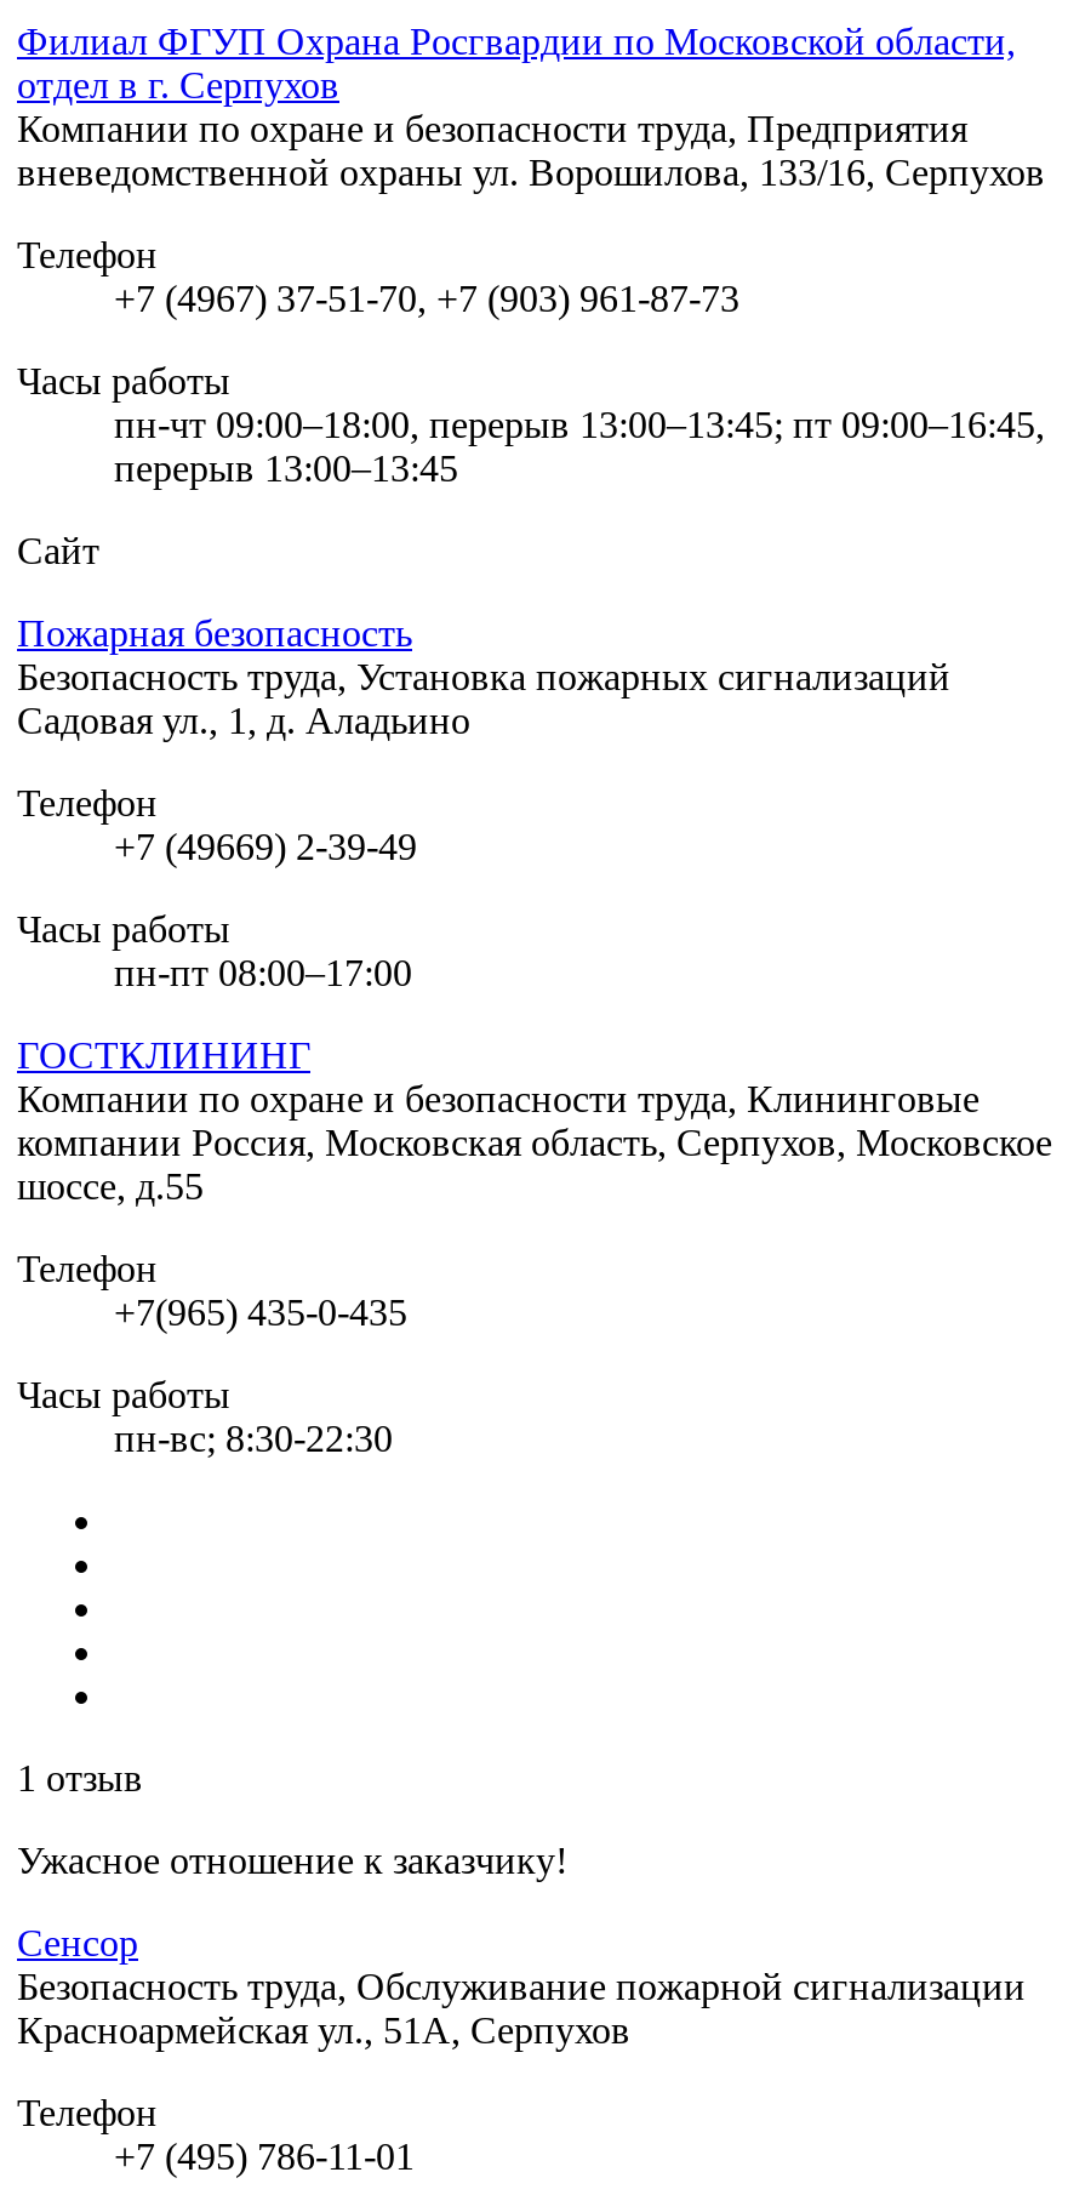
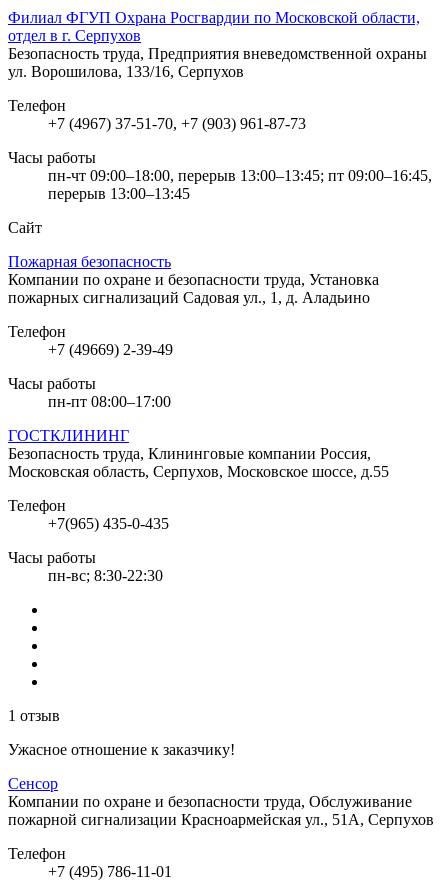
[17,108,1045,193] Компании по охране и безопасности труда, Предприятия | вневедомственной охраны ул. Ворошилова, 133/16, Серпухов -> [8,45,427,80] Безопасность труда, Предприятия вневедомственной охраны | ул. Ворошилова, 133/16, Серпухов
[17,656,950,741] Безопасность труда, Установка пожарных сигнализаций | Садовая ул., 1, д. Аладьино -> [8,271,379,306] Компании по охране и безопасности труда, Установка | пожарных сигнализаций Садовая ул., 1, д. Аладьино
[17,1078,1052,1206] Компании по охране и безопасности труда, Клининговые | компании Россия, Московская область, Серпухов, Московское | шоссе, д.55 -> [8,445,389,480] Безопасность труда, Клининговые компании Россия, | Московская область, Серпухов, Московское шоссе, д.55
[17,1966,1026,2050] Безопасность труда, Обслуживание пожарной сигнализации | Красноармейская ул., 51А, Серпухов -> [8,793,434,828] Компании по охране и безопасности труда, Обслуживание | пожарной сигнализации Красноармейская ул., 51А, Серпухов

